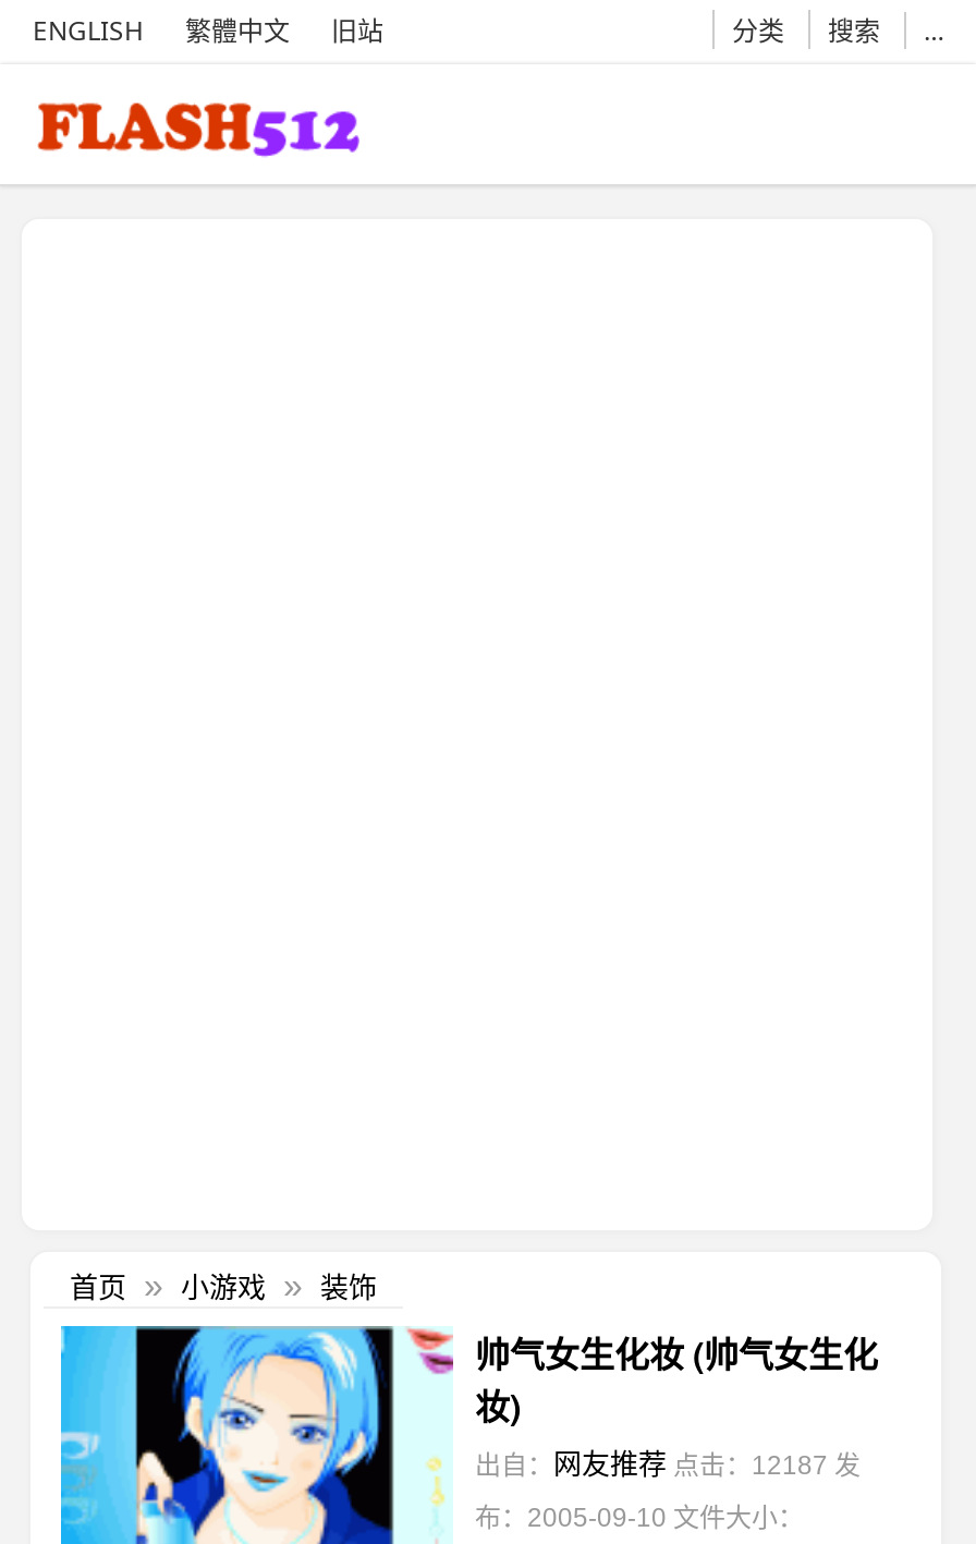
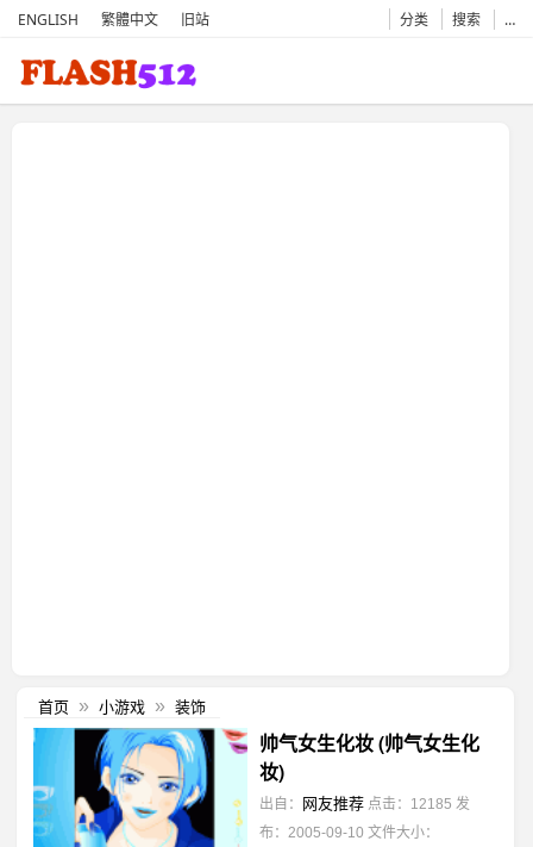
[475,1442,861,1483] 出自：网友推荐 点击：12187发 -> [259,791,470,814] 出自：网友推荐 点击：12185发

